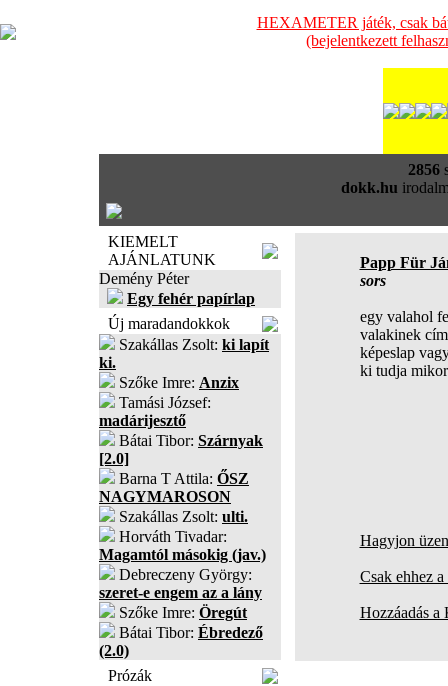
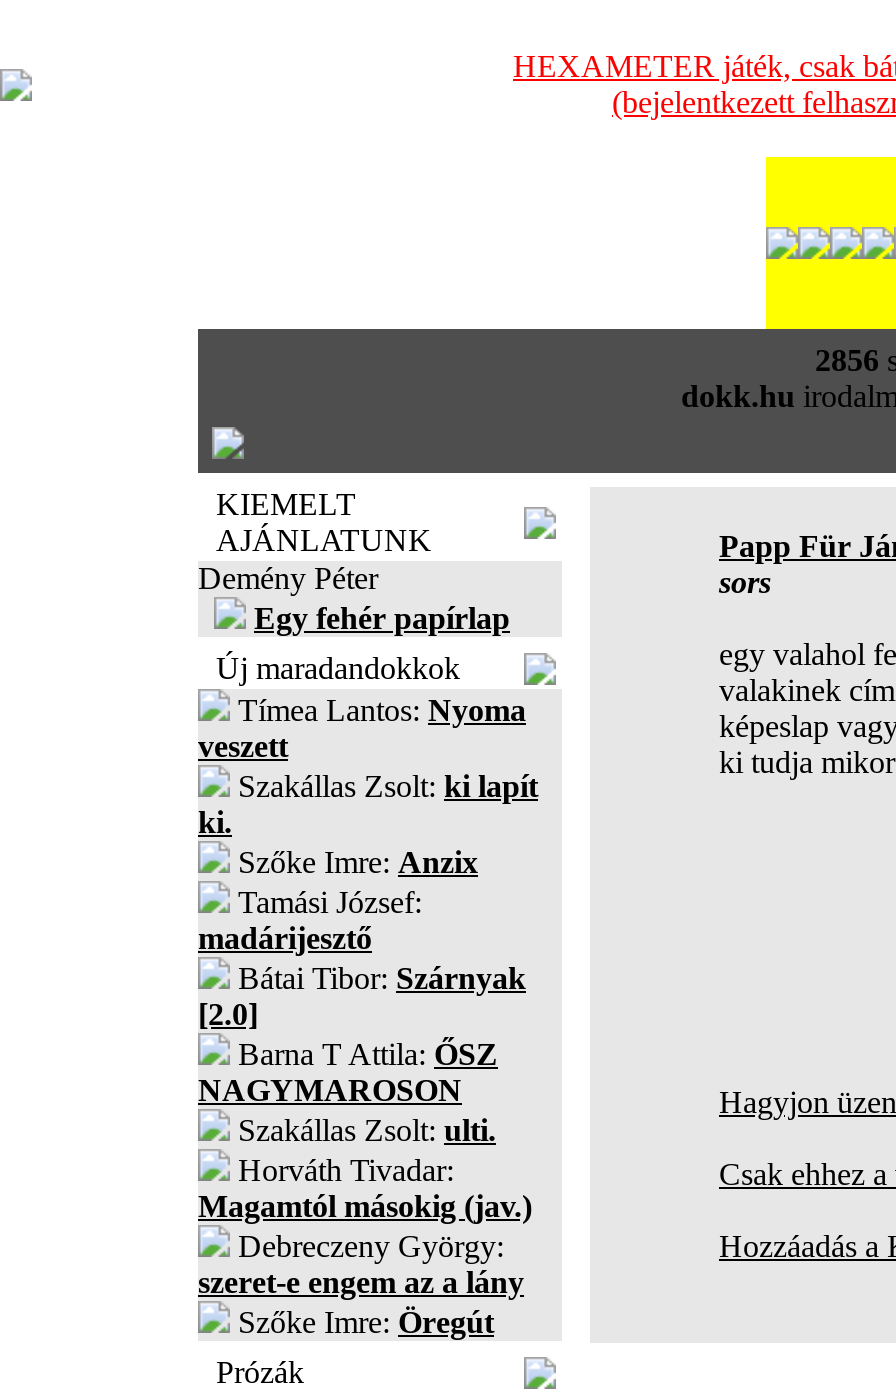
moved [99,336,269,621] -> [198,769,538,1339]: Szakállas Zsolt: ki lapít | ki. | Szőke Imre: Anzix | ... | szeret-e engem az a lány | Szőke Imre: Öregút
none -> [198,693,526,763] Tímea Lantos: Nyoma | veszett
[99,624,263,659] Bátai Tibor: Ébredező | (2.0) -> none

